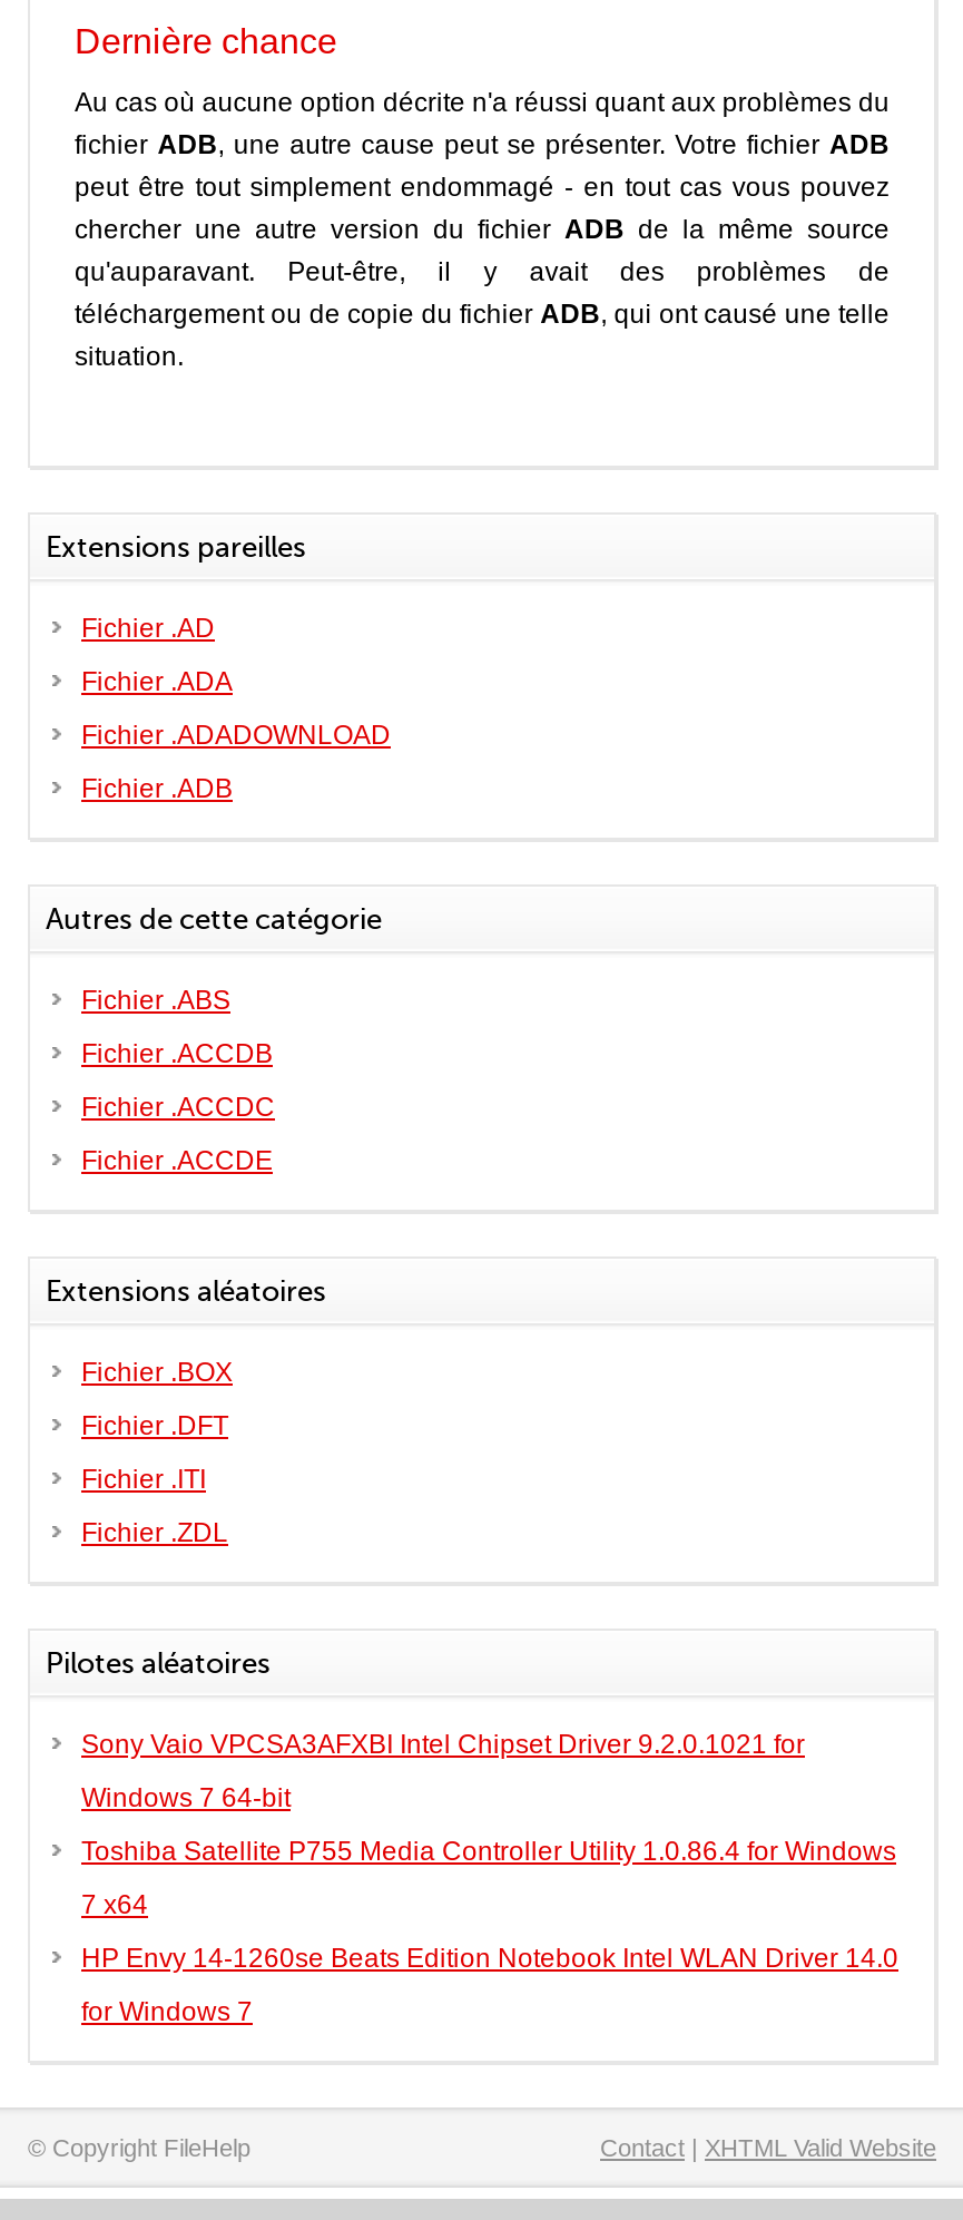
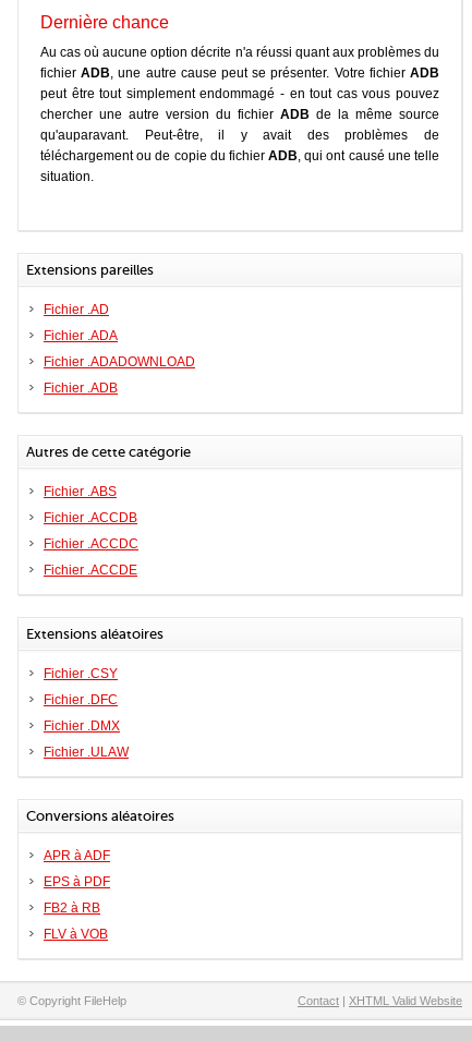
[81,1357,233,1548] Fichier .BOX | Fichier .DFT | Fichier .ITI | Fichier .ZDL -> [44,666,129,760] Fichier .CSY | Fichier .DFC | Fichier .DMX | Fichier .ULAW
[46,1646,898,2027] Pilotes aléatoires | Sony Vaio VPCSA3AFXBI Intel Chipset Driver 9.2.0.1021 for | Windows 7 64-bit | Toshiba Satellite P755 Media Controller Utility 1.0.86.4 for Windows | 7 x64 | HP Envy 14-1260se Beats Edition Notebook Intel WLAN Driver 14.0 | for Windows 7 -> [26,808,174,942] Conversions aléatoires | APR à ADF | EPS à PDF | FB2 à RB | FLV à VOB

